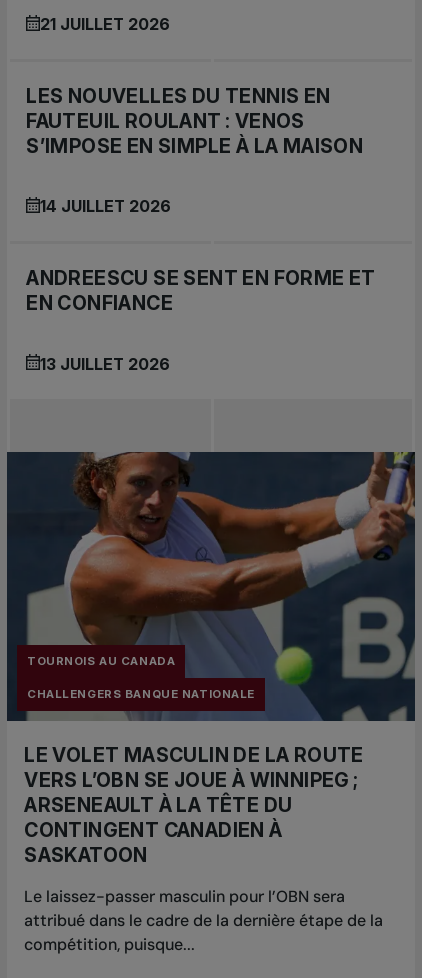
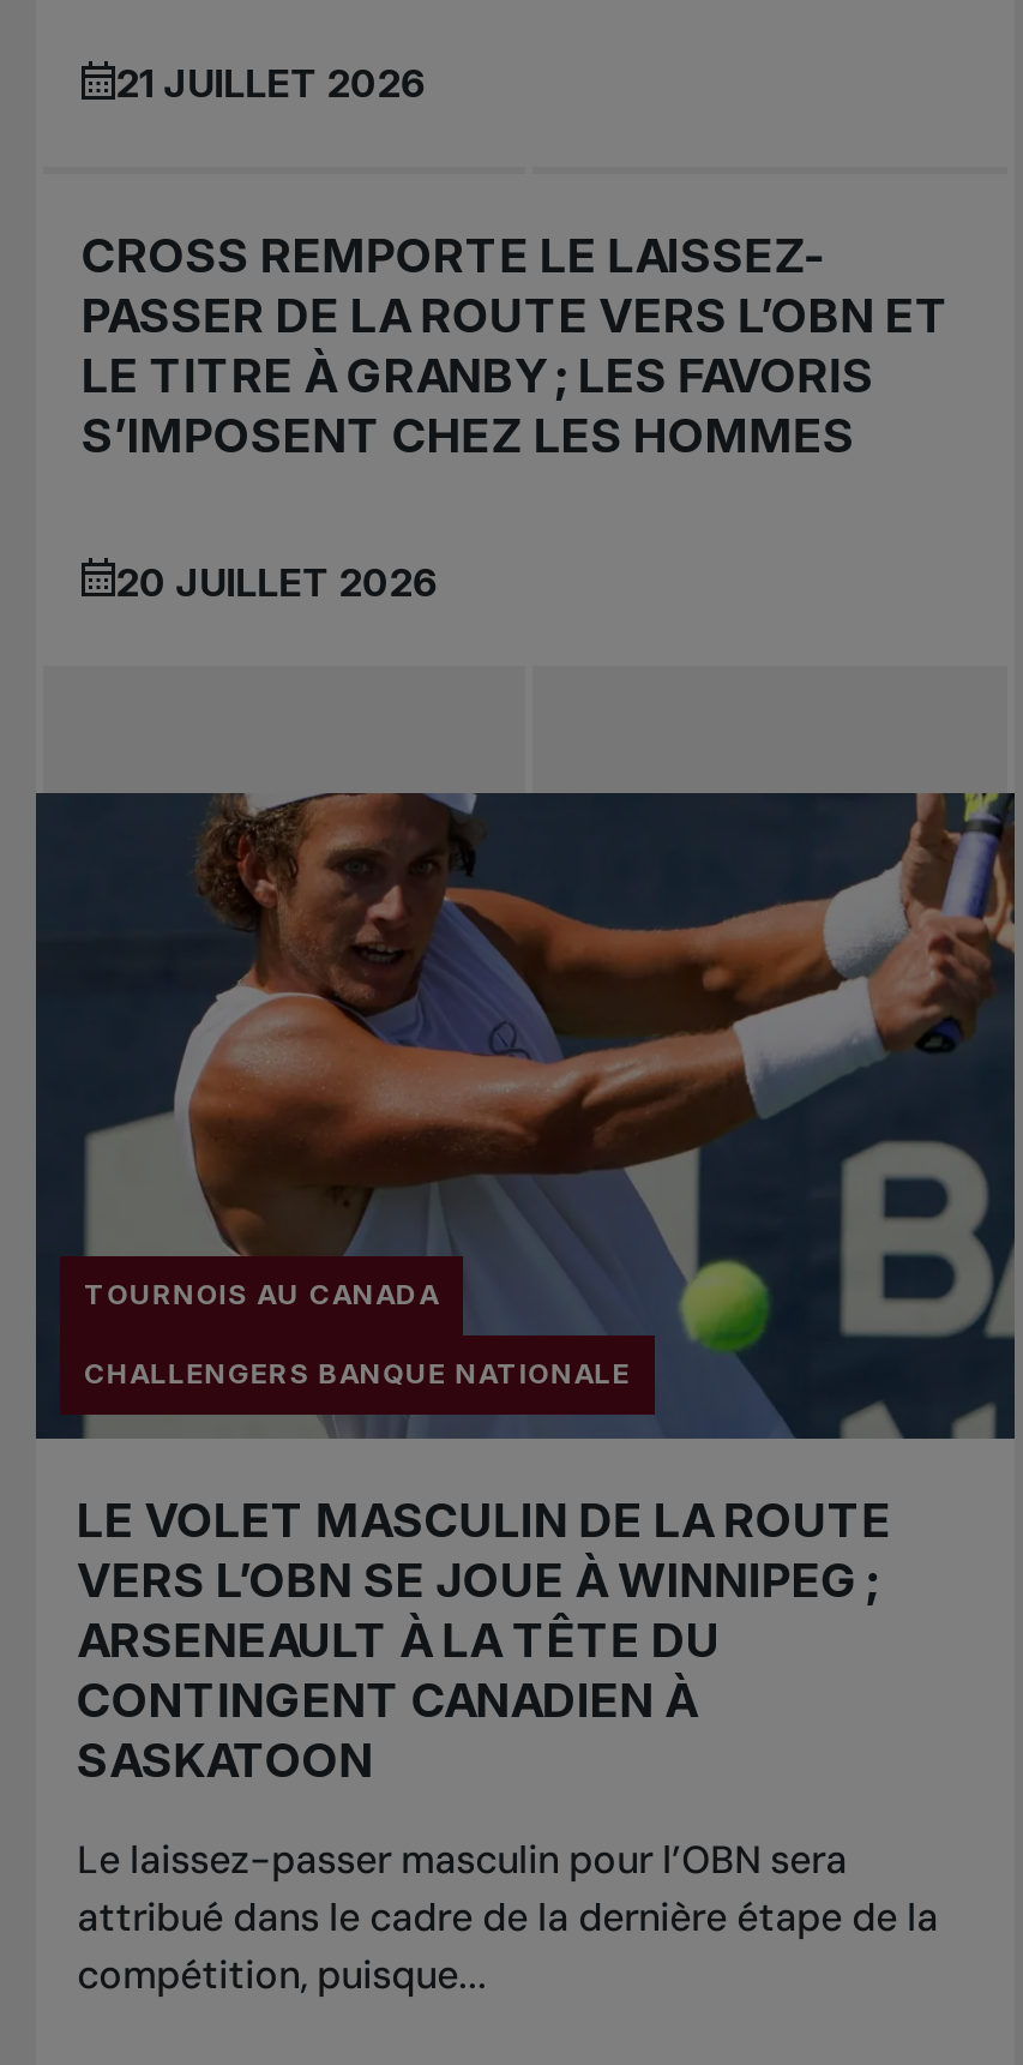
[26,84,376,374] LES NOUVELLES DU TENNIS EN | FAUTEUIL ROULANT : VENOS | S’IMPOSE EN SIMPLE À LA MAISON | 14 JUILLET 2026 | ANDREESCU SE SENT EN FORME ET | EN CONFIANCE | 13 JUILLET 2026 -> [82,227,950,605] CROSS REMPORTE LE LAISSEZ- | PASSER DE LA ROUTE VERS L’OBN ET | LE TITRE À GRANBY ; LES FAVORIS | S’IMPOSENT CHEZ LES HOMMES | 20 JUILLET 2026

